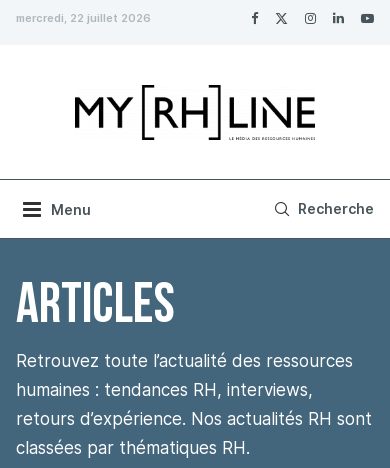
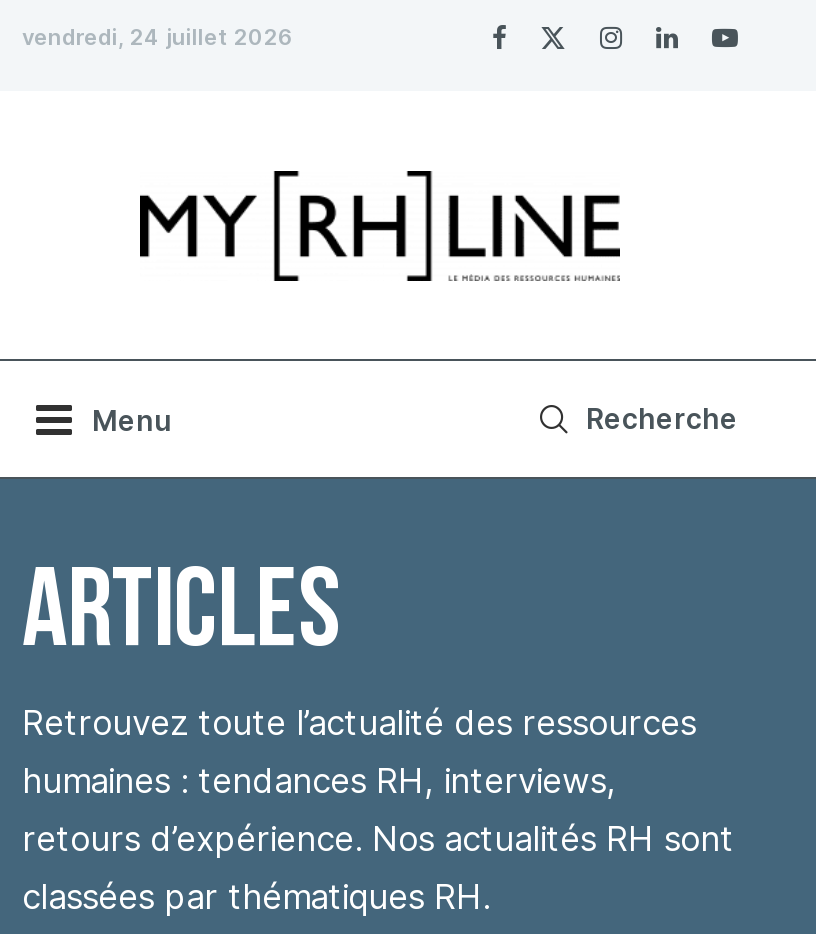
[16,11,151,25] mercredi, 22 juillet 2026 -> [22,23,294,51] vendredi, 24 juillet 2026

